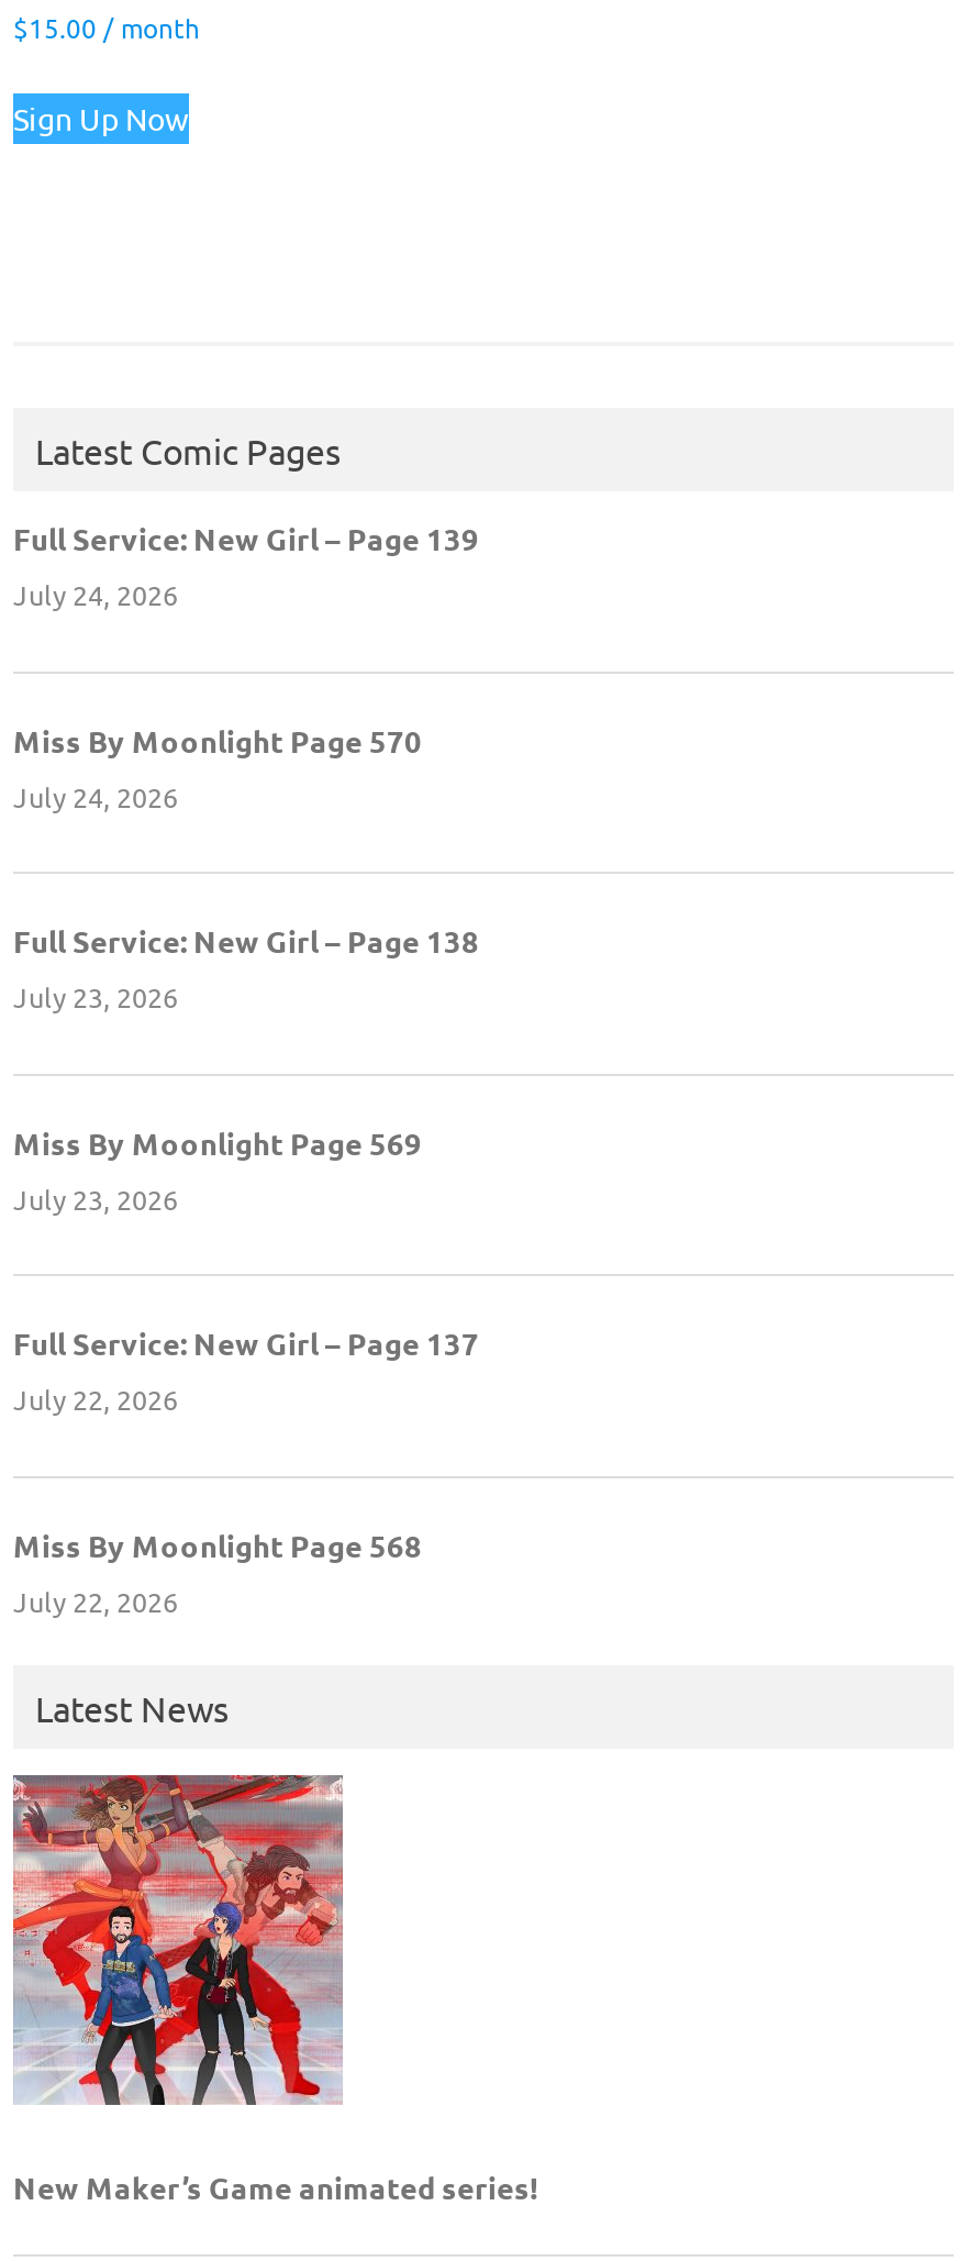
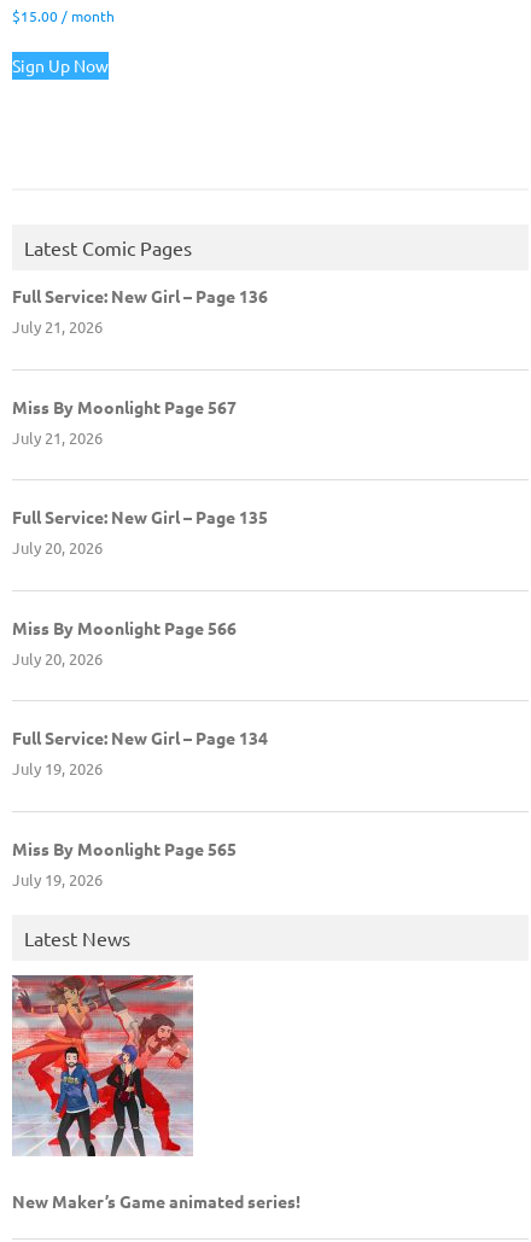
[13,518,479,557] Full Service: New Girl – Page 139 -> [12,285,268,307] Full Service: New Girl – Page 136
[13,575,178,612] July 24, 2026 -> [12,316,103,337] July 21, 2026
[13,719,422,759] Miss By Moonlight Page 570 -> [12,395,237,417] Miss By Moonlight Page 567
[13,776,178,814] July 24, 2026 -> [12,427,103,447] July 21, 2026
[13,920,479,960] Full Service: New Girl – Page 138 -> [12,506,268,528] Full Service: New Girl – Page 135
[13,978,178,1015] July 23, 2026 -> [12,537,103,558] July 20, 2026
[13,1122,422,1161] Miss By Moonlight Page 569 -> [12,617,237,638] Miss By Moonlight Page 566
[13,1179,178,1216] July 23, 2026 -> [12,648,103,668] July 20, 2026
[13,1323,479,1363] Full Service: New Girl – Page 137 -> [12,727,268,749] Full Service: New Girl – Page 134
[13,1380,178,1418] July 22, 2026 -> [12,758,103,779] July 19, 2026
[13,1525,422,1564] Miss By Moonlight Page 568 -> [12,838,237,859] Miss By Moonlight Page 565
[13,1582,178,1619] July 22, 2026 -> [12,869,103,890] July 19, 2026

